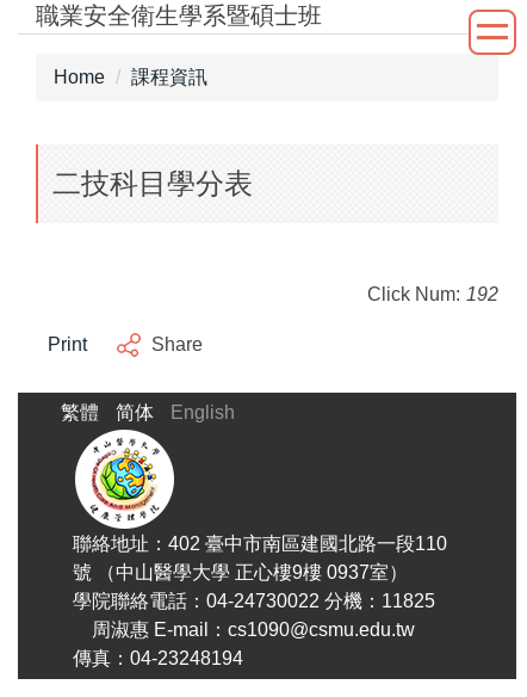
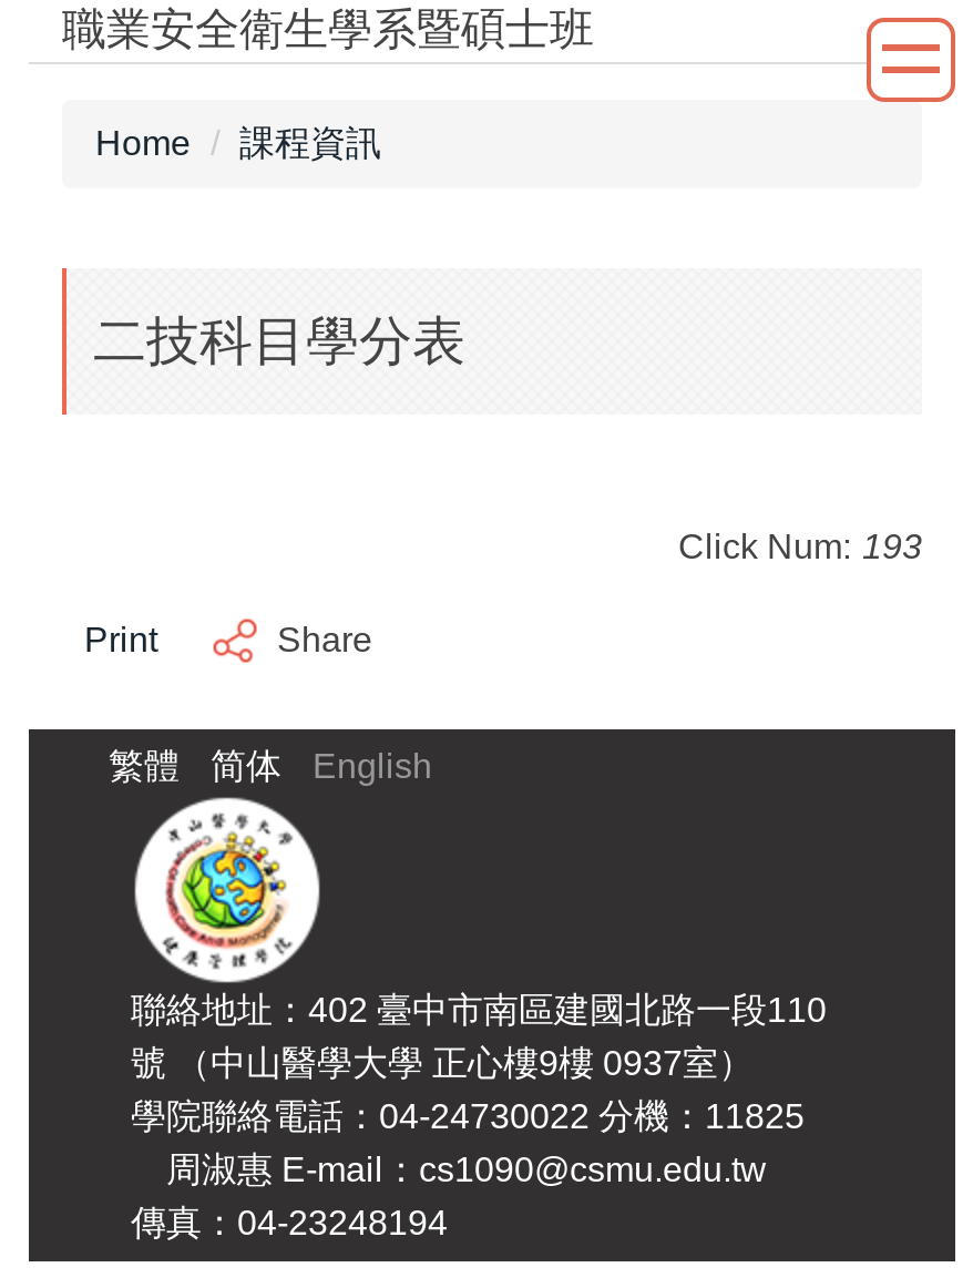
[367,284,498,304] Click Num: 192 -> [678,528,922,565] Click Num: 193

